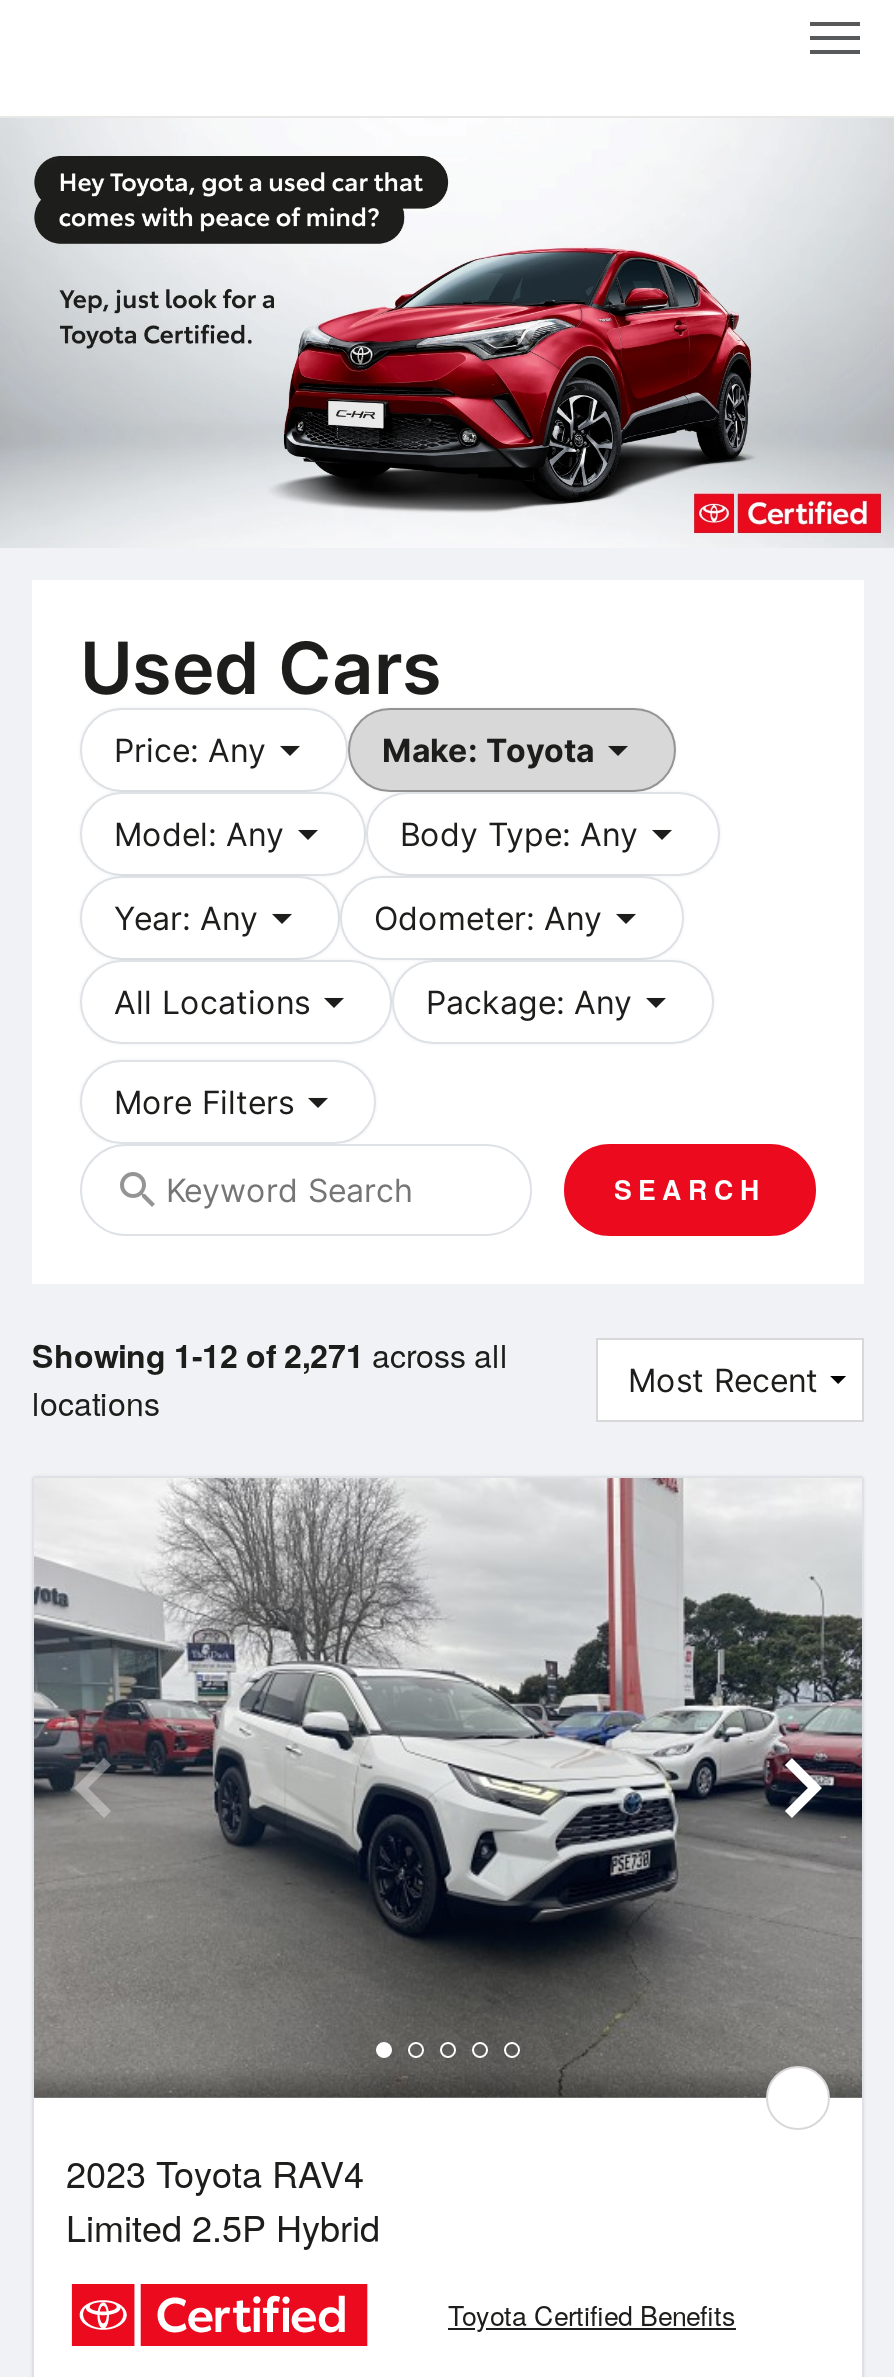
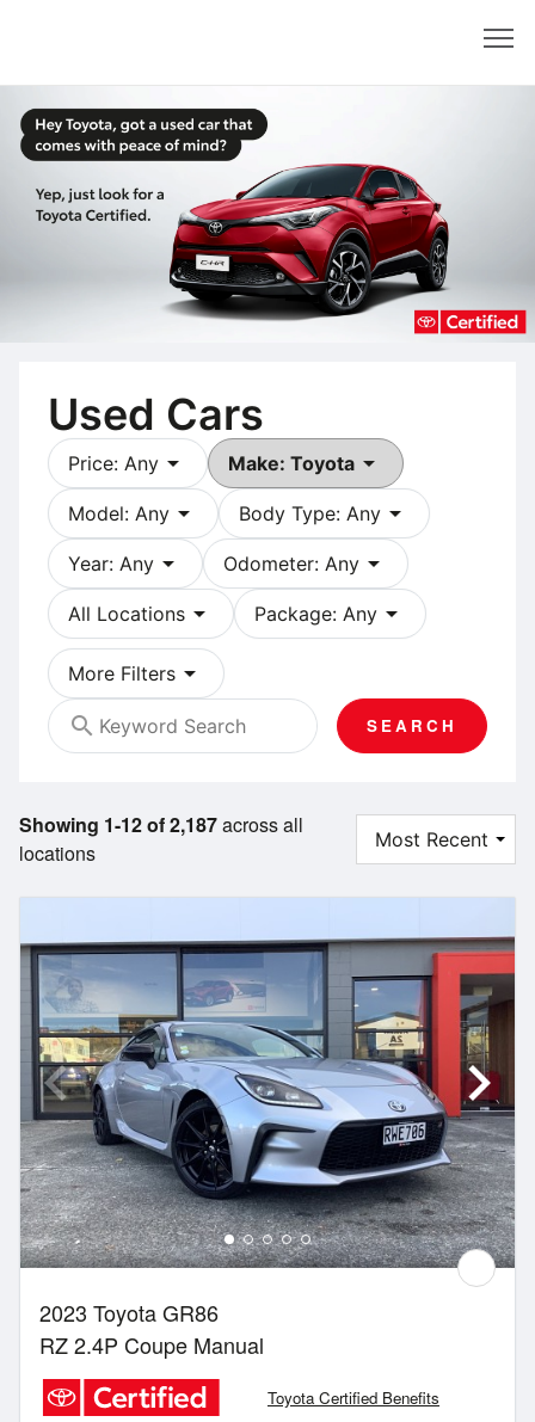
[32,1331,508,1377] Showing 1-12 of 2,271 across all -> [19,810,303,838] Showing 1-12 of 2,187 across all
[34,1476,862,2252] [image] | 2023 Toyota RAV4 | Limited 2.5P Hybrid -> [20,898,516,1360] [image] | 2023 Toyota GR86 | RZ 2.4P Coupe Manual

